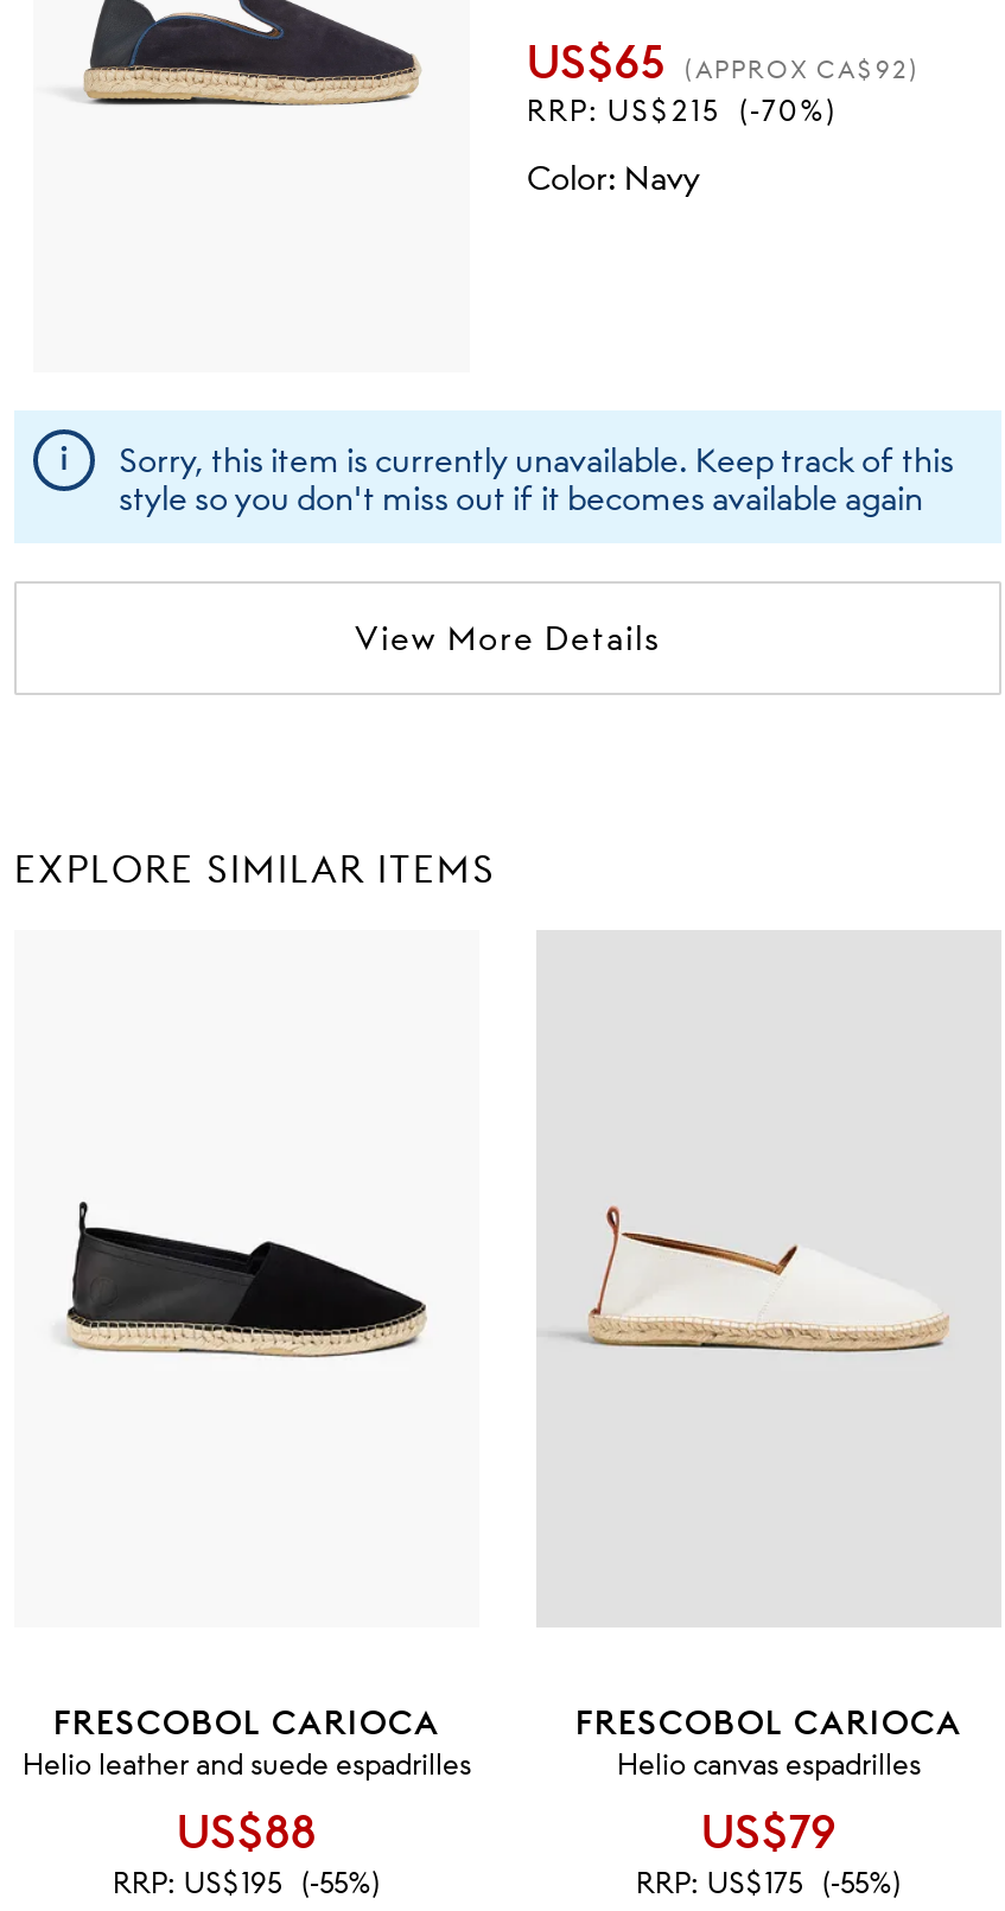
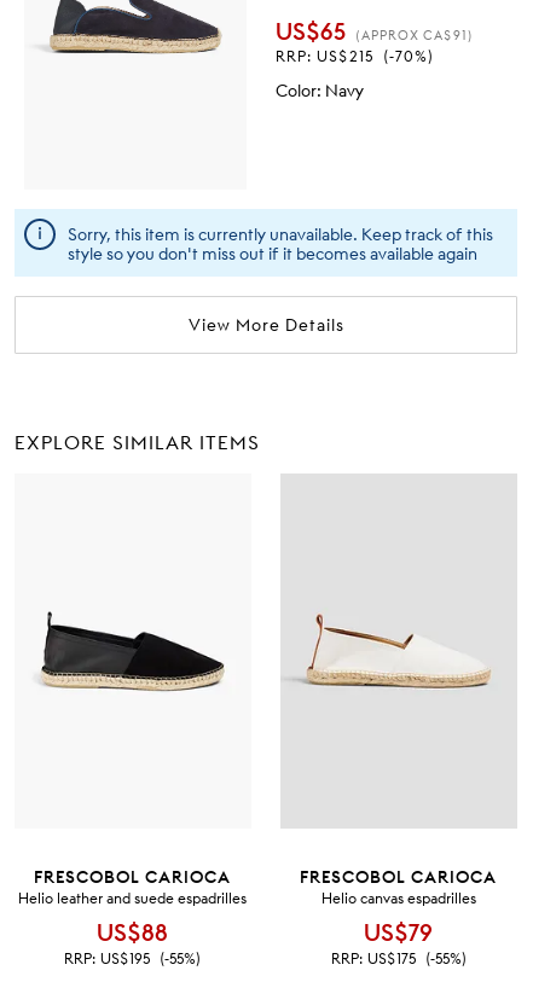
[527,36,921,88] US$65 (APPROX CA$92) -> [276,18,474,45] US$65 (APPROX CA$91)

